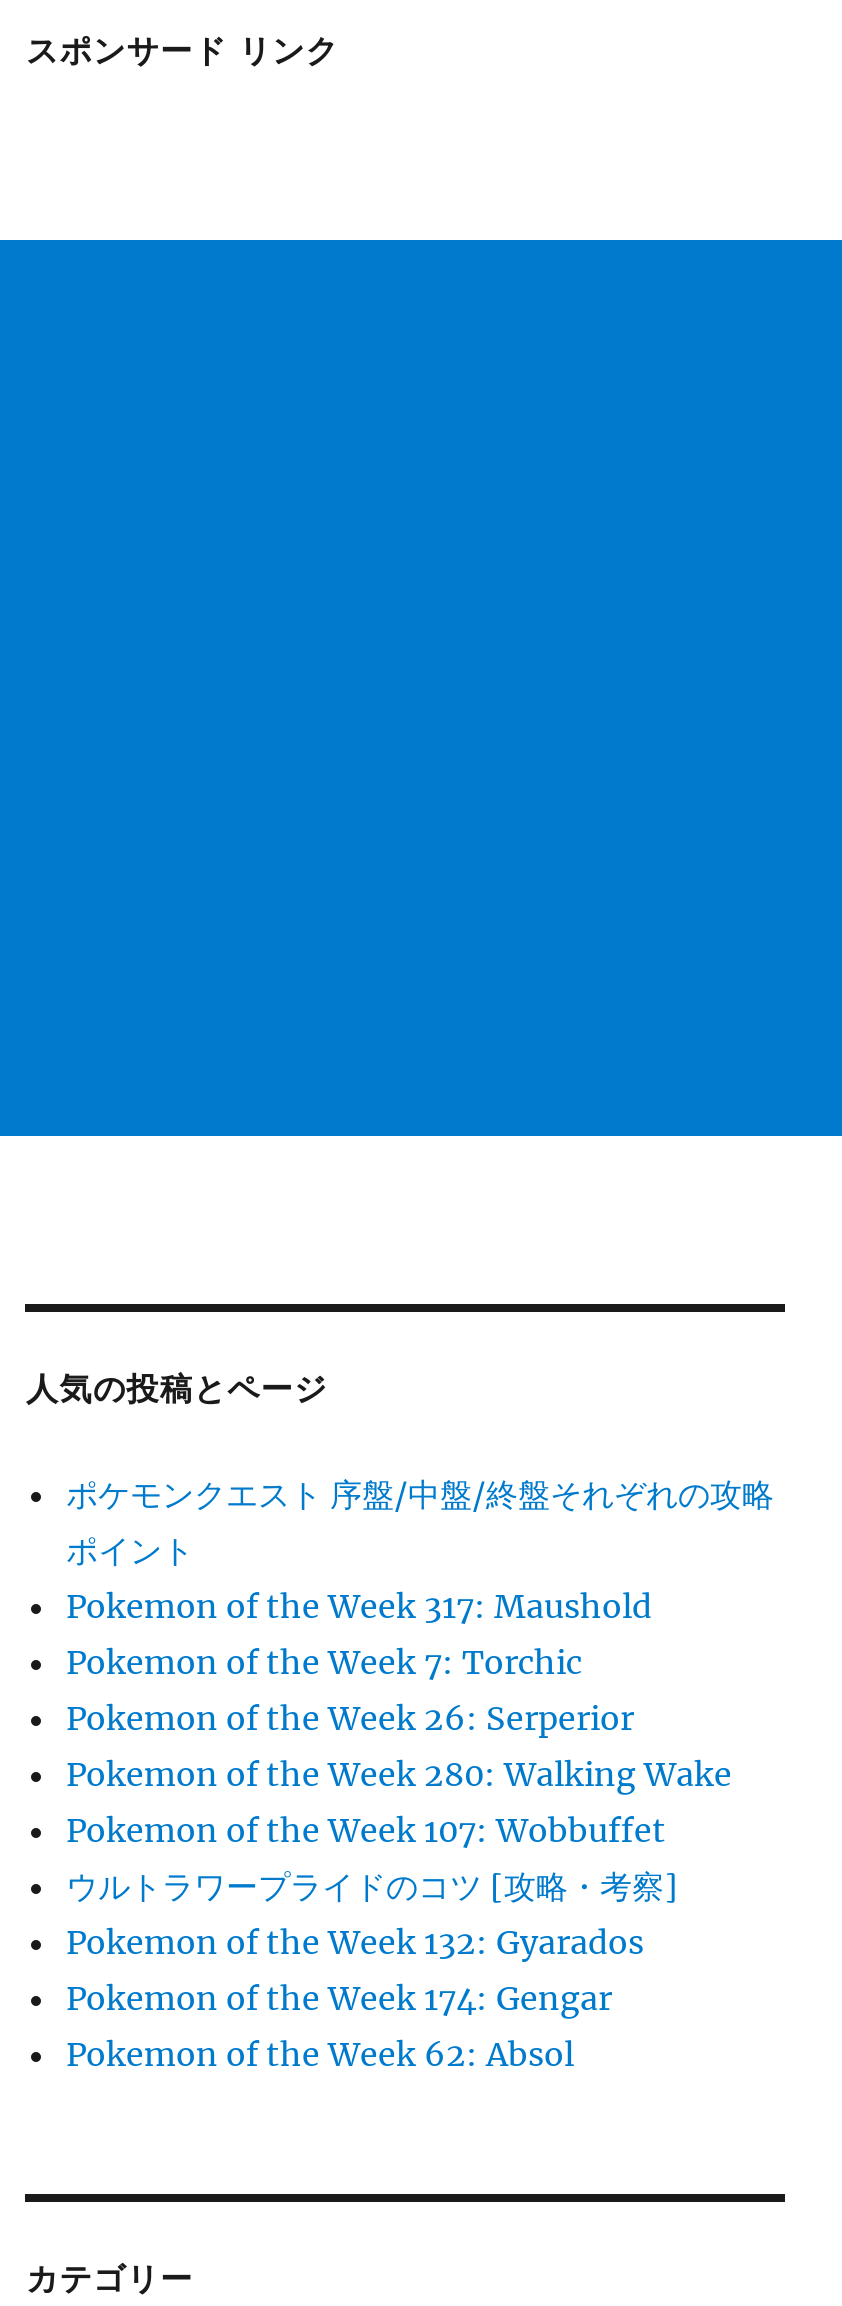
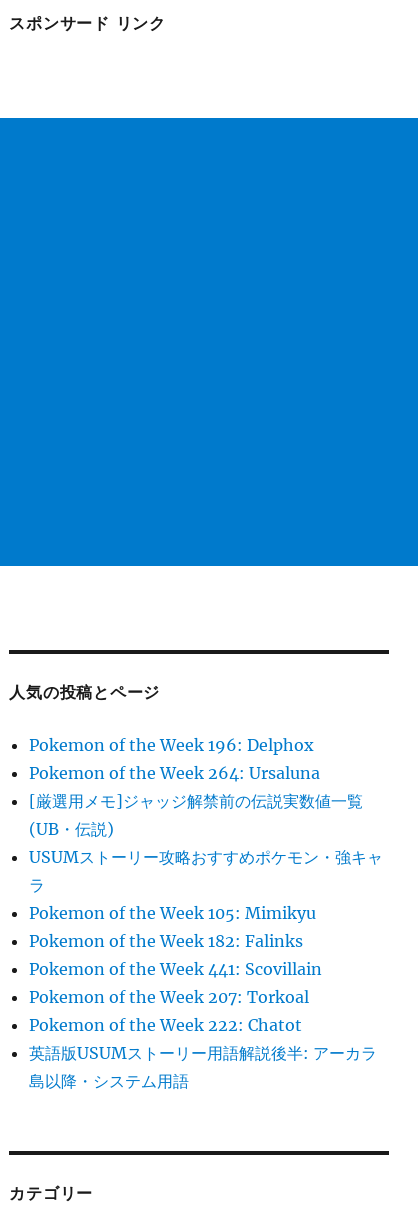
[66,1473,774,2073] ポケモンクエスト 序盤/中盤/終盤それぞれの攻略 | ポイント | Pokemon of the Week 317: Maushold | Pokemon of the Week 7: Torchic | Pokemon of the Week 26: Serperior | Pokemon of the Week 280: Walking Wake | Pokemon of the Week 107: Wobbuffet | ウルトラワープライドのコツ [攻略・考察] | Pokemon of the Week 132: Gyarados | Pokemon of the Week 174: Gengar | Pokemon of the Week 62: Absol -> [29,735,383,1091] Pokemon of the Week 196: Delphox | Pokemon of the Week 264: Ursaluna | [厳選用メモ]ジャッジ解禁前の伝説実数値一覧 | (UB・伝説) | USUMストーリー攻略おすすめポケモン・強キャ | ラ | Pokemon of the Week 105: Mimikyu | Pokemon of the Week 182: Falinks | Pokemon of the Week 441: Scovillain | Pokemon of the Week 207: Torkoal | Pokemon of the Week 222: Chatot | 英語版USUMストーリー用語解説後半: アーカラ | 島以降・システム用語

